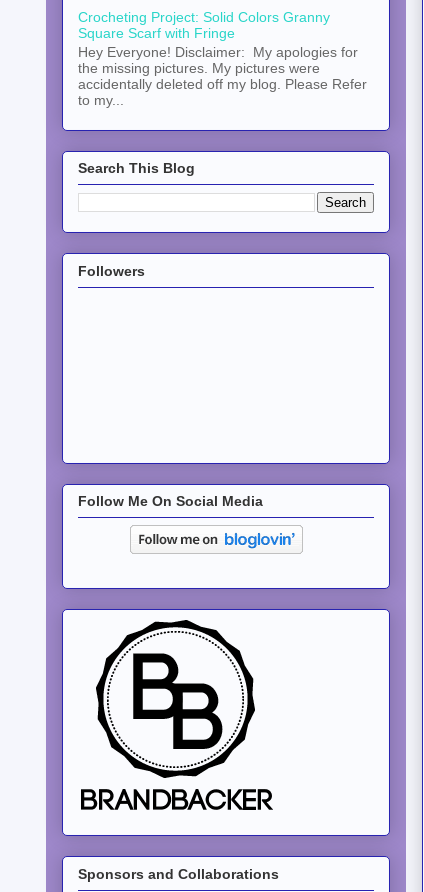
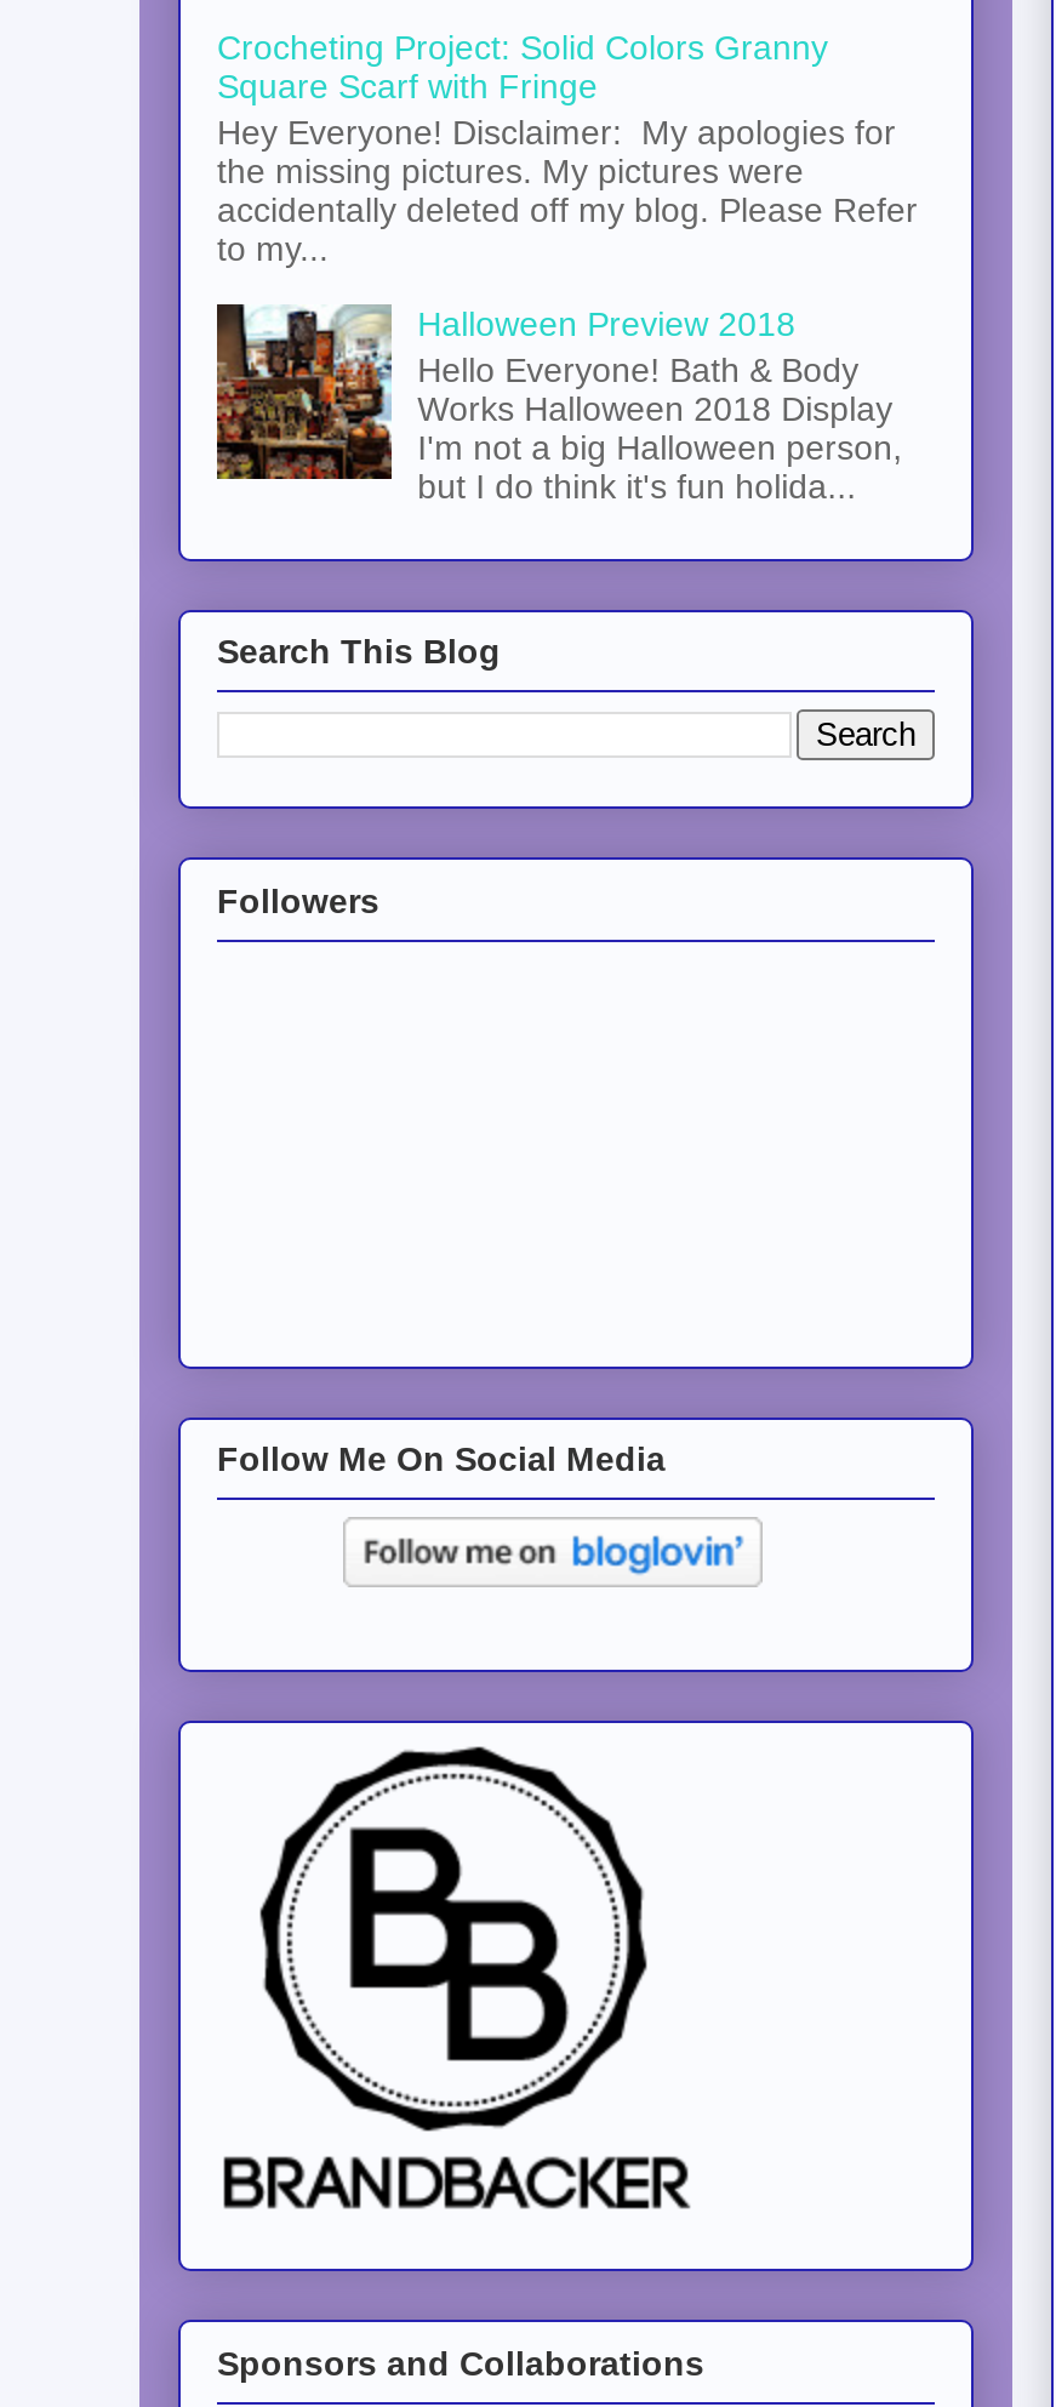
none -> [215,302,902,505] [image] | Halloween Preview 2018 | Hello Everyone! Bath & Body | Works Halloween 2018 Display | I'm not a big Halloween person, | but I do think it's fun holida...

